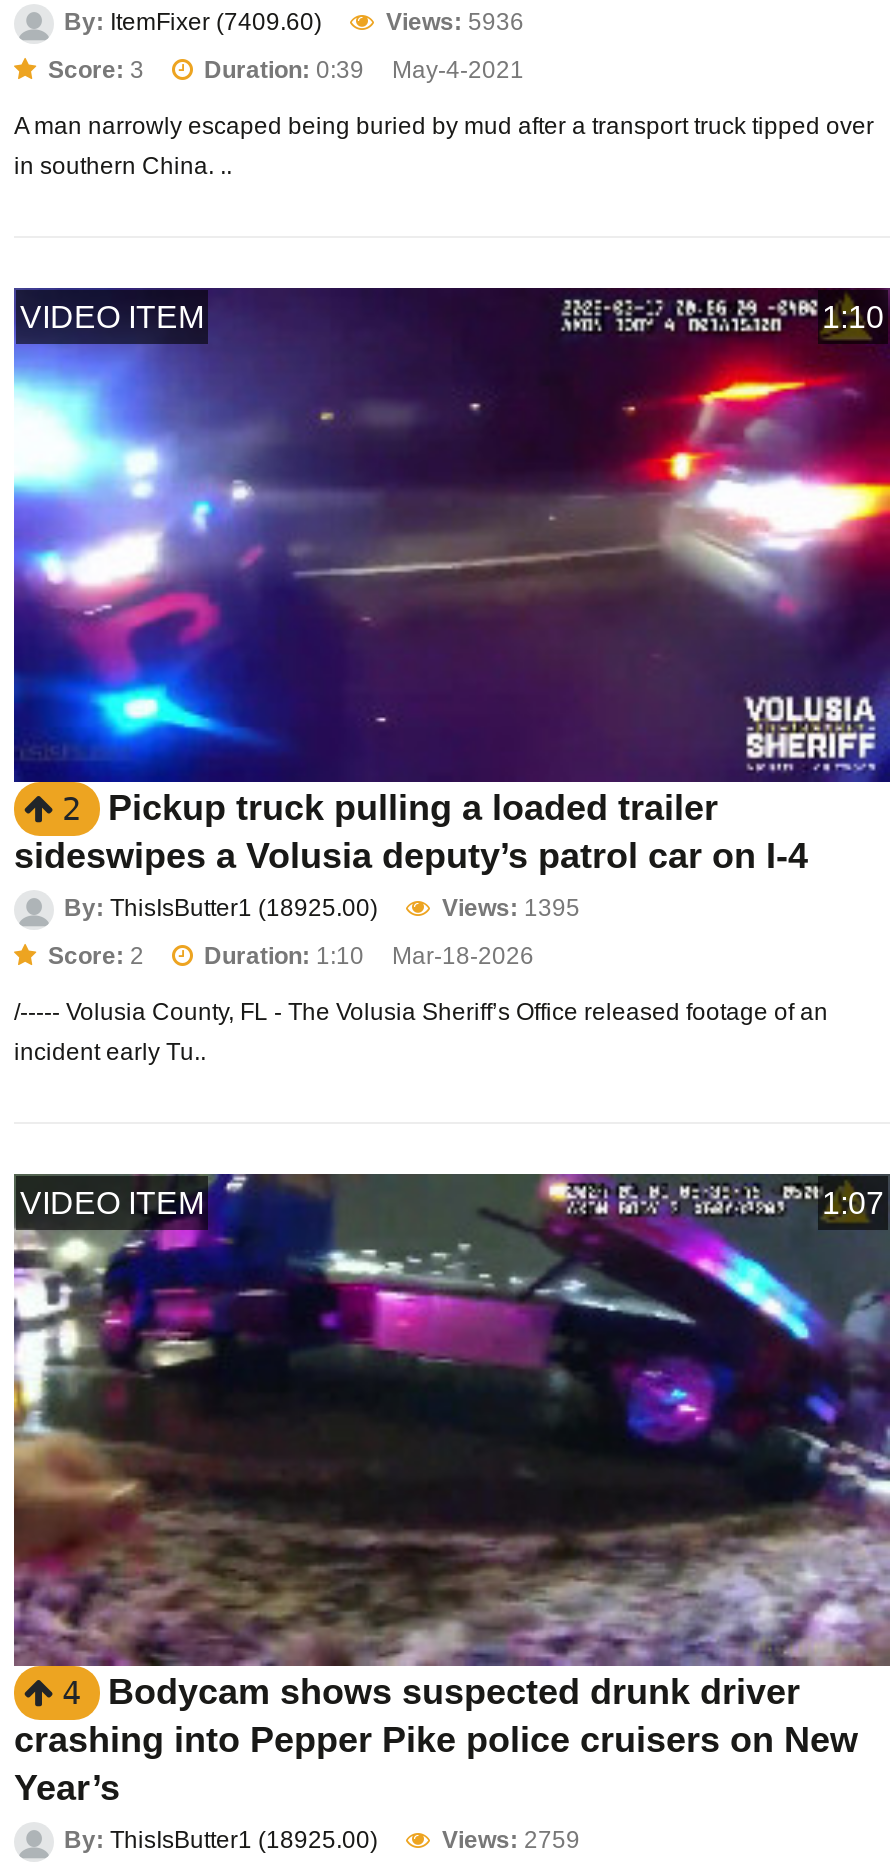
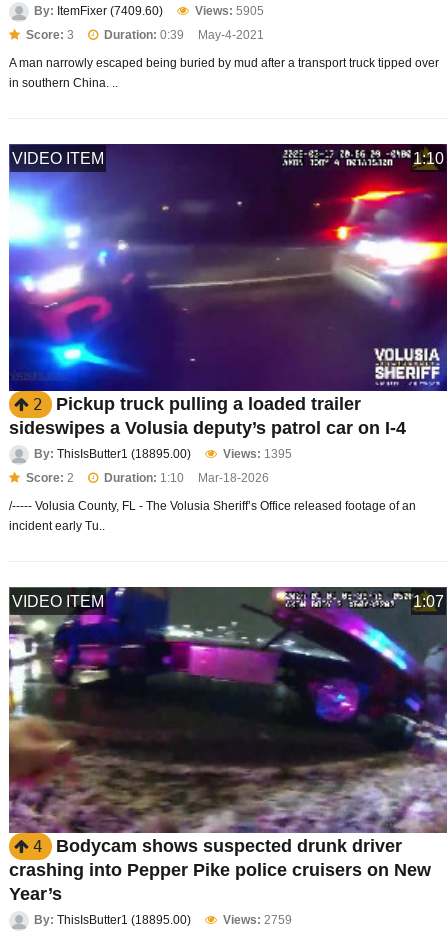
[386,9,524,37] Views: 5936 -> [195,4,264,18] Views: 5905
[64,894,378,922] By: ThisIsButter1 (18925.00) -> [34,447,191,461] By: ThisIsButter1 (18895.00)
[64,1826,378,1854] By: ThisIsButter1 (18925.00) -> [34,913,191,927] By: ThisIsButter1 (18895.00)

